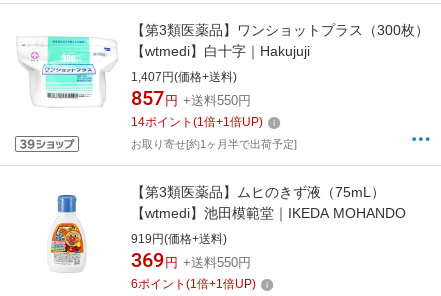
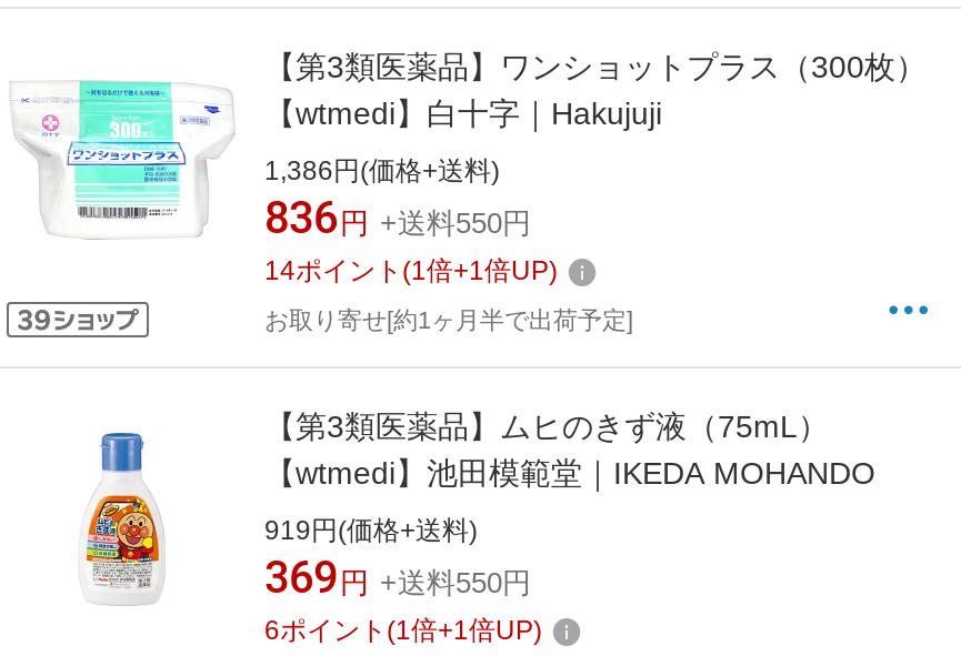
[131,70,237,84] 1,407円(価格+送料) -> [264,155,500,186] 1,386円(価格+送料)
[131,86,251,110] 857円 +送料550円 -> [264,191,531,244] 836円 +送料550円

